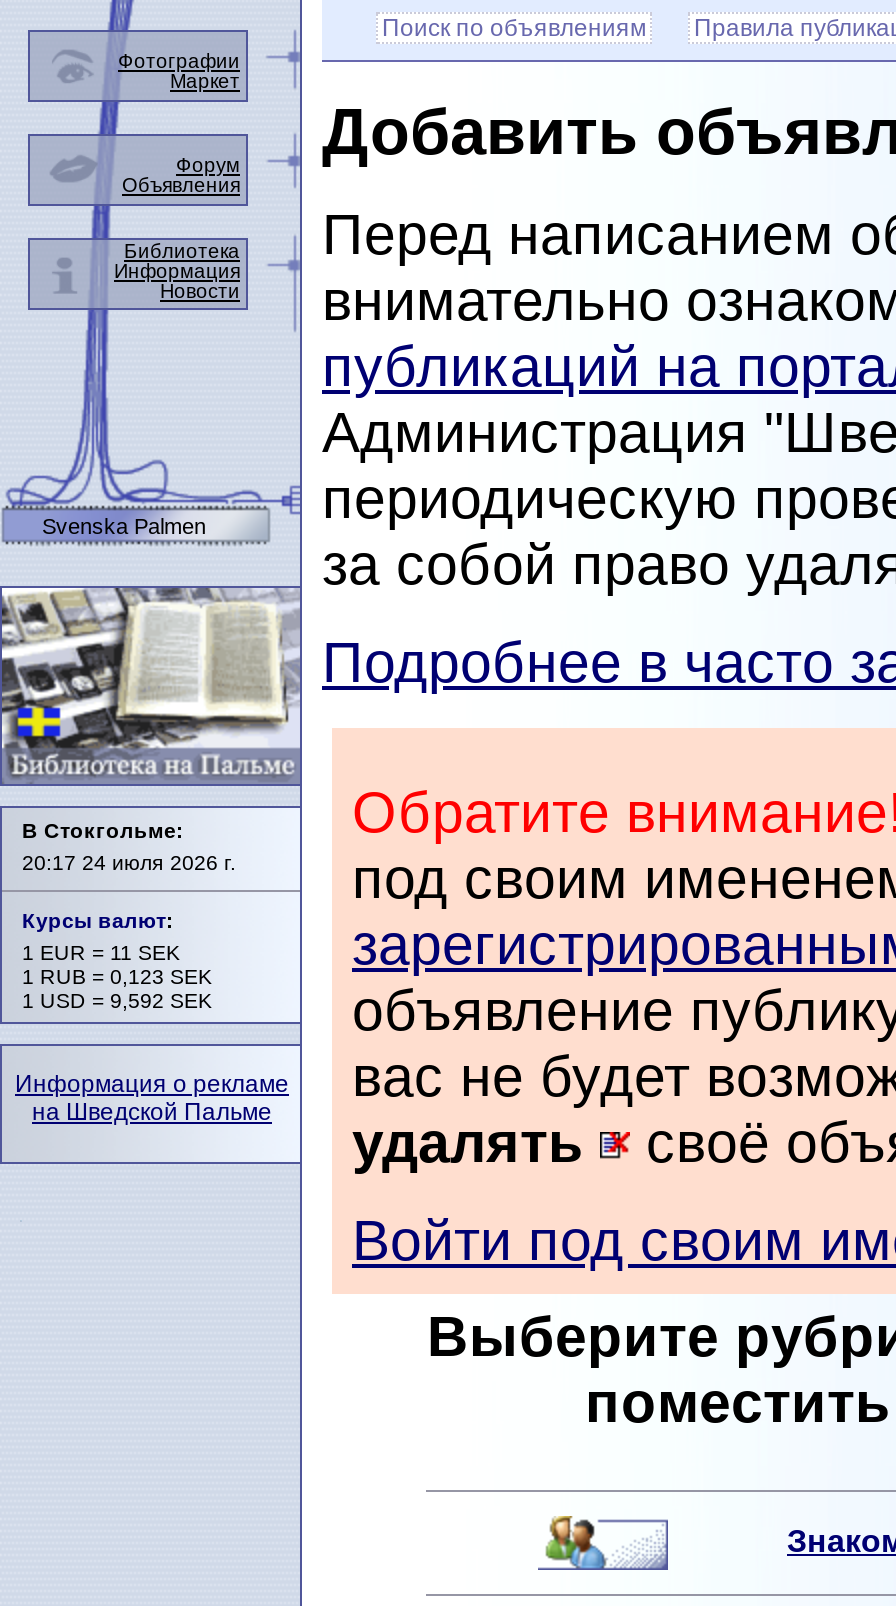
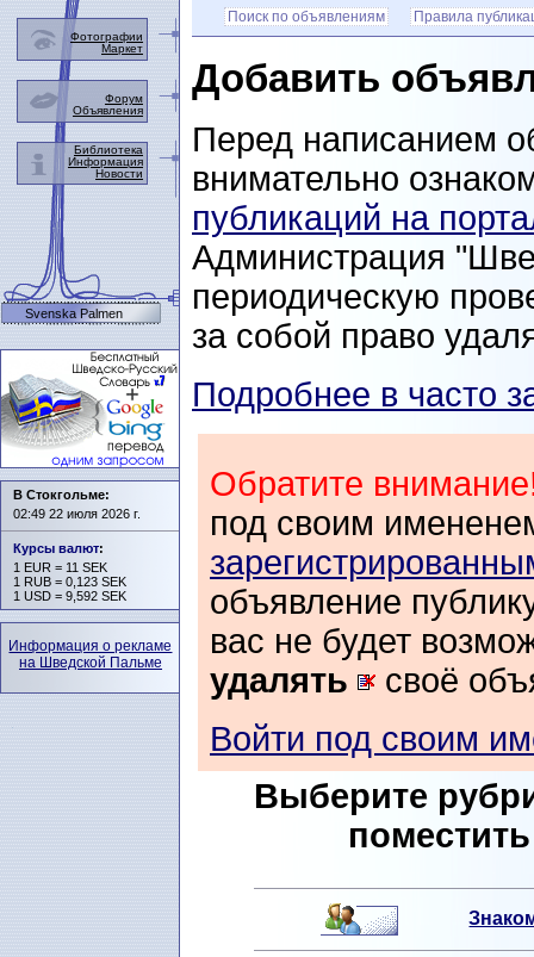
[6,586,302,874] [image] | 20:17 24 июля 2026 г. -> [4,350,179,521] [image] | 02:49 22 июля 2026 г.

